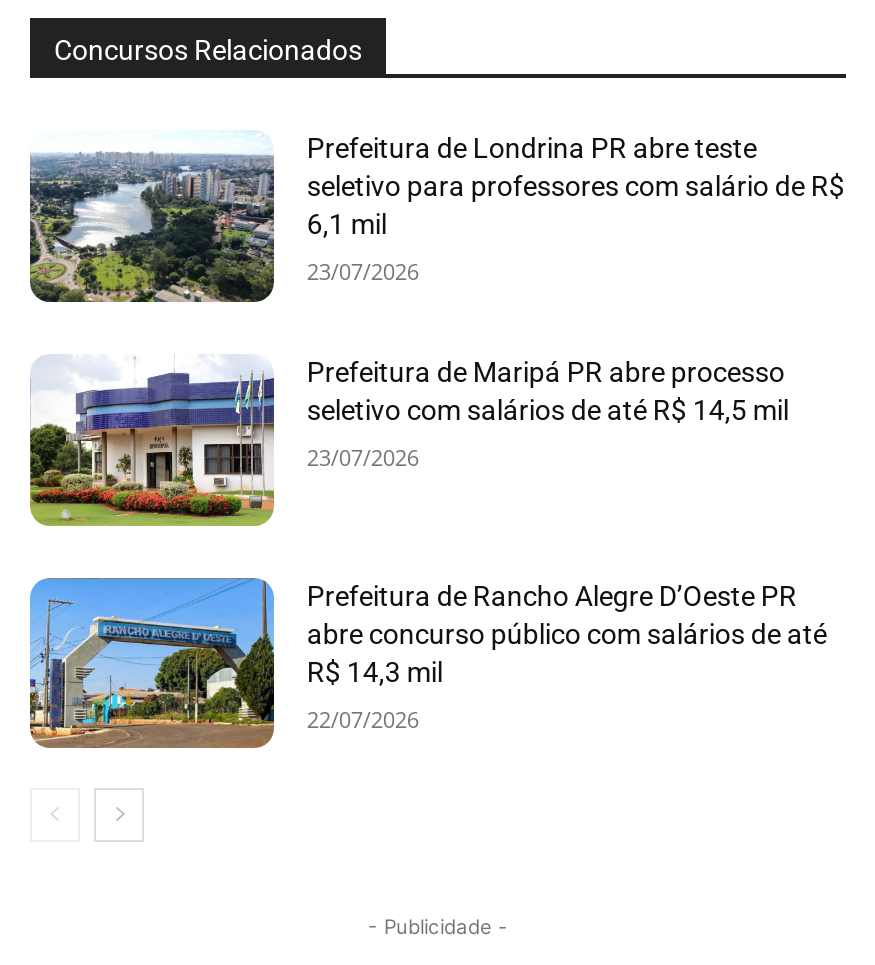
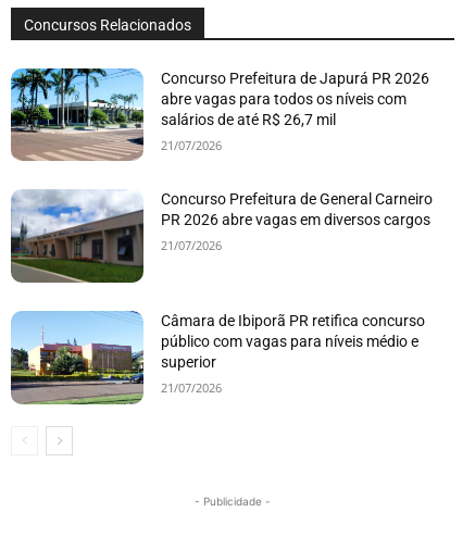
[28,131,845,305] [image] | Prefeitura de Londrina PR abre teste | seletivo para professores com salário de R$ | 6,1 mil -> [10,67,430,161] [image] | Concurso Prefeitura de Japurá PR 2026 | abre vagas para todos os níveis com | salários de até R$ 26,7 mil
[307,257,419,287] 23/07/2026 -> [161,137,222,153] 21/07/2026
[30,355,789,527] [image] | Prefeitura de Maripá PR abre processo | seletivo com salários de até R$ 14,5 mil -> [10,189,433,284] [image] | Concurso Prefeitura de General Carneiro | PR 2026 abre vagas em diversos cargos
[307,442,419,472] 23/07/2026 -> [161,237,222,254] 21/07/2026
[28,579,827,749] [image] | Prefeitura de Rancho Alegre D’Oeste PR | abre concurso público com salários de até | R$ 14,3 mil -> [10,312,425,405] [image] | Câmara de Ibiporã PR retifica concurso | público com vagas para níveis médio e | superior
[307,703,419,733] 22/07/2026 -> [161,379,222,396] 21/07/2026

